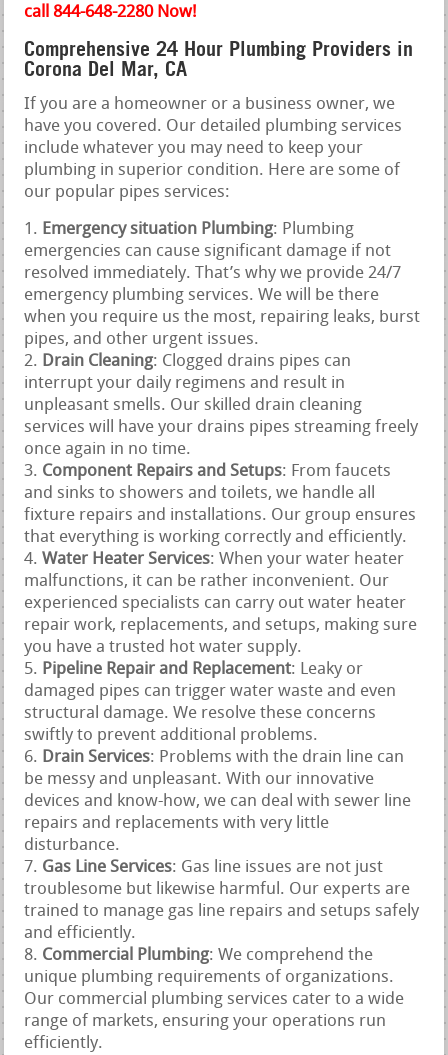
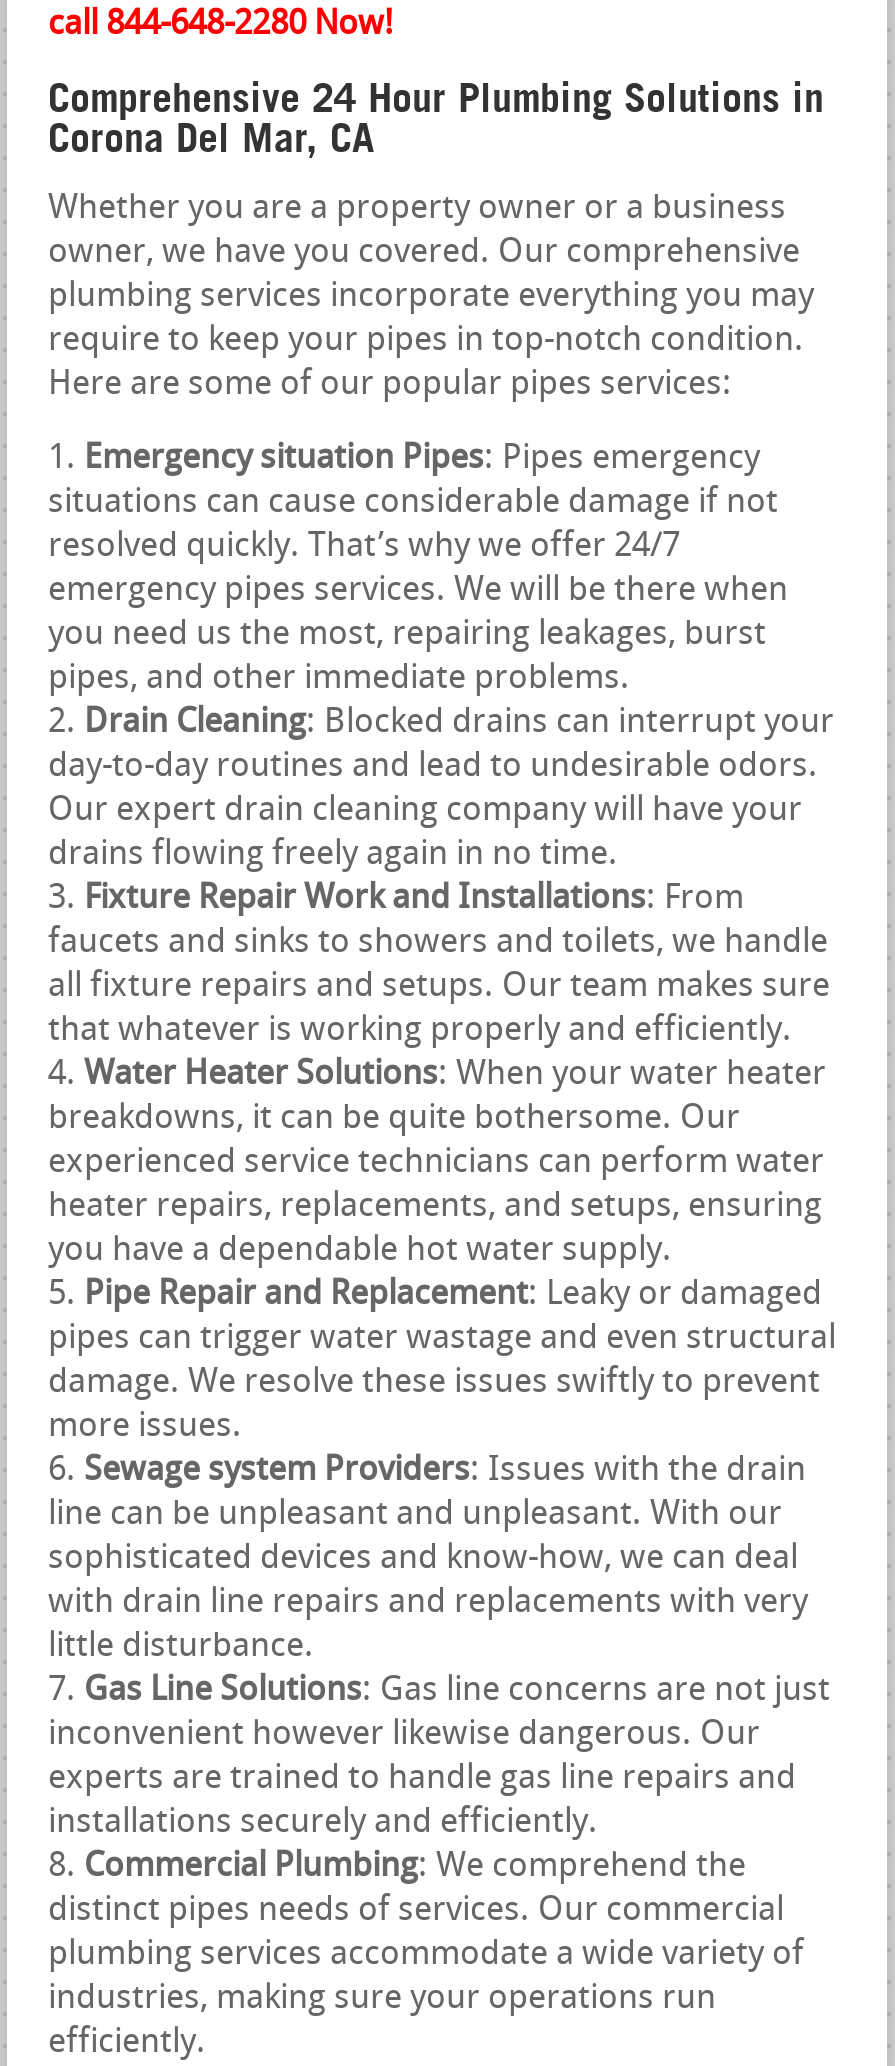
[24,37,413,61] Comprehensive 24 Hour Plumbing Providers in -> [48,73,824,121] Comprehensive 24 Hour Plumbing Solutions in
[24,96,402,201] If you are a homeowner or a business owner, we | have you covered. Our detailed plumbing services | include whatever you may need to keep your | plumbing in superior condition. Here are some of | our popular pipes services: -> [48,191,814,401] Whether you are a property owner or a business | owner, we have you covered. Our comprehensive | plumbing services incorporate everything you may | require to keep your pipes in top-notch condition. | Here are some of our popular pipes services:
[24,221,420,942] Emergency situation Plumbing: Plumbing | emergencies can cause significant damage if not | resolved immediately. That’s why we provide 24/7 | emergency plumbing services. We will be there | when you require us the most, repairing leaks, burst | pipes, and other urgent issues. | Drain Cleaning: Clogged drains pipes can | interrupt your daily regimens and result in | unpleasant smells. Our skilled drain cleaning | services will have your drains pipes streaming freely | once again in no time. | Component Repairs and Setups: From faucets | and sinks to showers and toilets, we handle all | fixture repairs and installations. Our group ensures | that everything is working correctly and efficiently. | Water Heater Services: When your water heater | malfunctions, it can be rather inconvenient. Our | experienced specialists can carry out water heater | repair work, replacements, and setups, making sure | you have a trusted hot water supply. | Pipeline Repair and Replacement: Leaky or | damaged pipes can trigger water waste and even | structural damage. We resolve these concerns | swiftly to prevent additional problems. | Drain Services: Problems with the drain line can | be messy and unpleasant. With our innovative | devices and know-how, we can deal with sewer line | repairs and replacements with very little | disturbance. | Gas Line Services: Gas line issues are not just | troublesome but likewise harmful. Our experts are | trained to manage gas line repairs and setups safely | and efficiently. -> [48,441,836,1839] Emergency situation Pipes: Pipes emergency | situations can cause considerable damage if not | resolved quickly. That’s why we offer 24/7 | emergency pipes services. We will be there when | you need us the most, repairing leakages, burst | pipes, and other immediate problems. | Drain Cleaning: Blocked drains can interrupt your | day-to-day routines and lead to undesirable odors. | Our expert drain cleaning company will have your | drains flowing freely again in no time. | Fixture Repair Work and Installations: From | faucets and sinks to showers and toilets, we handle | all fixture repairs and setups. Our team makes sure | that whatever is working properly and efficiently. | Water Heater Solutions: When your water heater | breakdowns, it can be quite bothersome. Our | experienced service technicians can perform water | heater repairs, replacements, and setups, ensuring | you have a dependable hot water supply. | Pipe Repair and Replacement: Leaky or damaged | pipes can trigger water wastage and even structural | damage. We resolve these issues swiftly to prevent | more issues. | Sewage system Providers: Issues with the drain | line can be unpleasant and unpleasant. With our | sophisticated devices and know-how, we can deal | with drain line repairs and replacements with very | little disturbance. | Gas Line Solutions: Gas line concerns are not just | inconvenient however likewise dangerous. Our | experts are trained to handle gas line repairs and | installations securely and efficiently.
[24,969,404,1030] unique plumbing requirements of organizations. | Our commercial plumbing services cater to a wide | range of markets, ensuring your operations run -> [48,1893,804,2015] distinct pipes needs of services. Our commercial | plumbing services accommodate a wide variety of | industries, making sure your operations run

